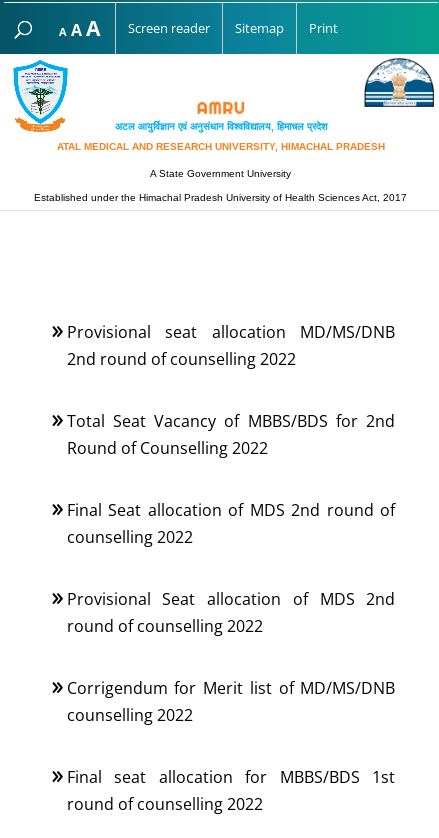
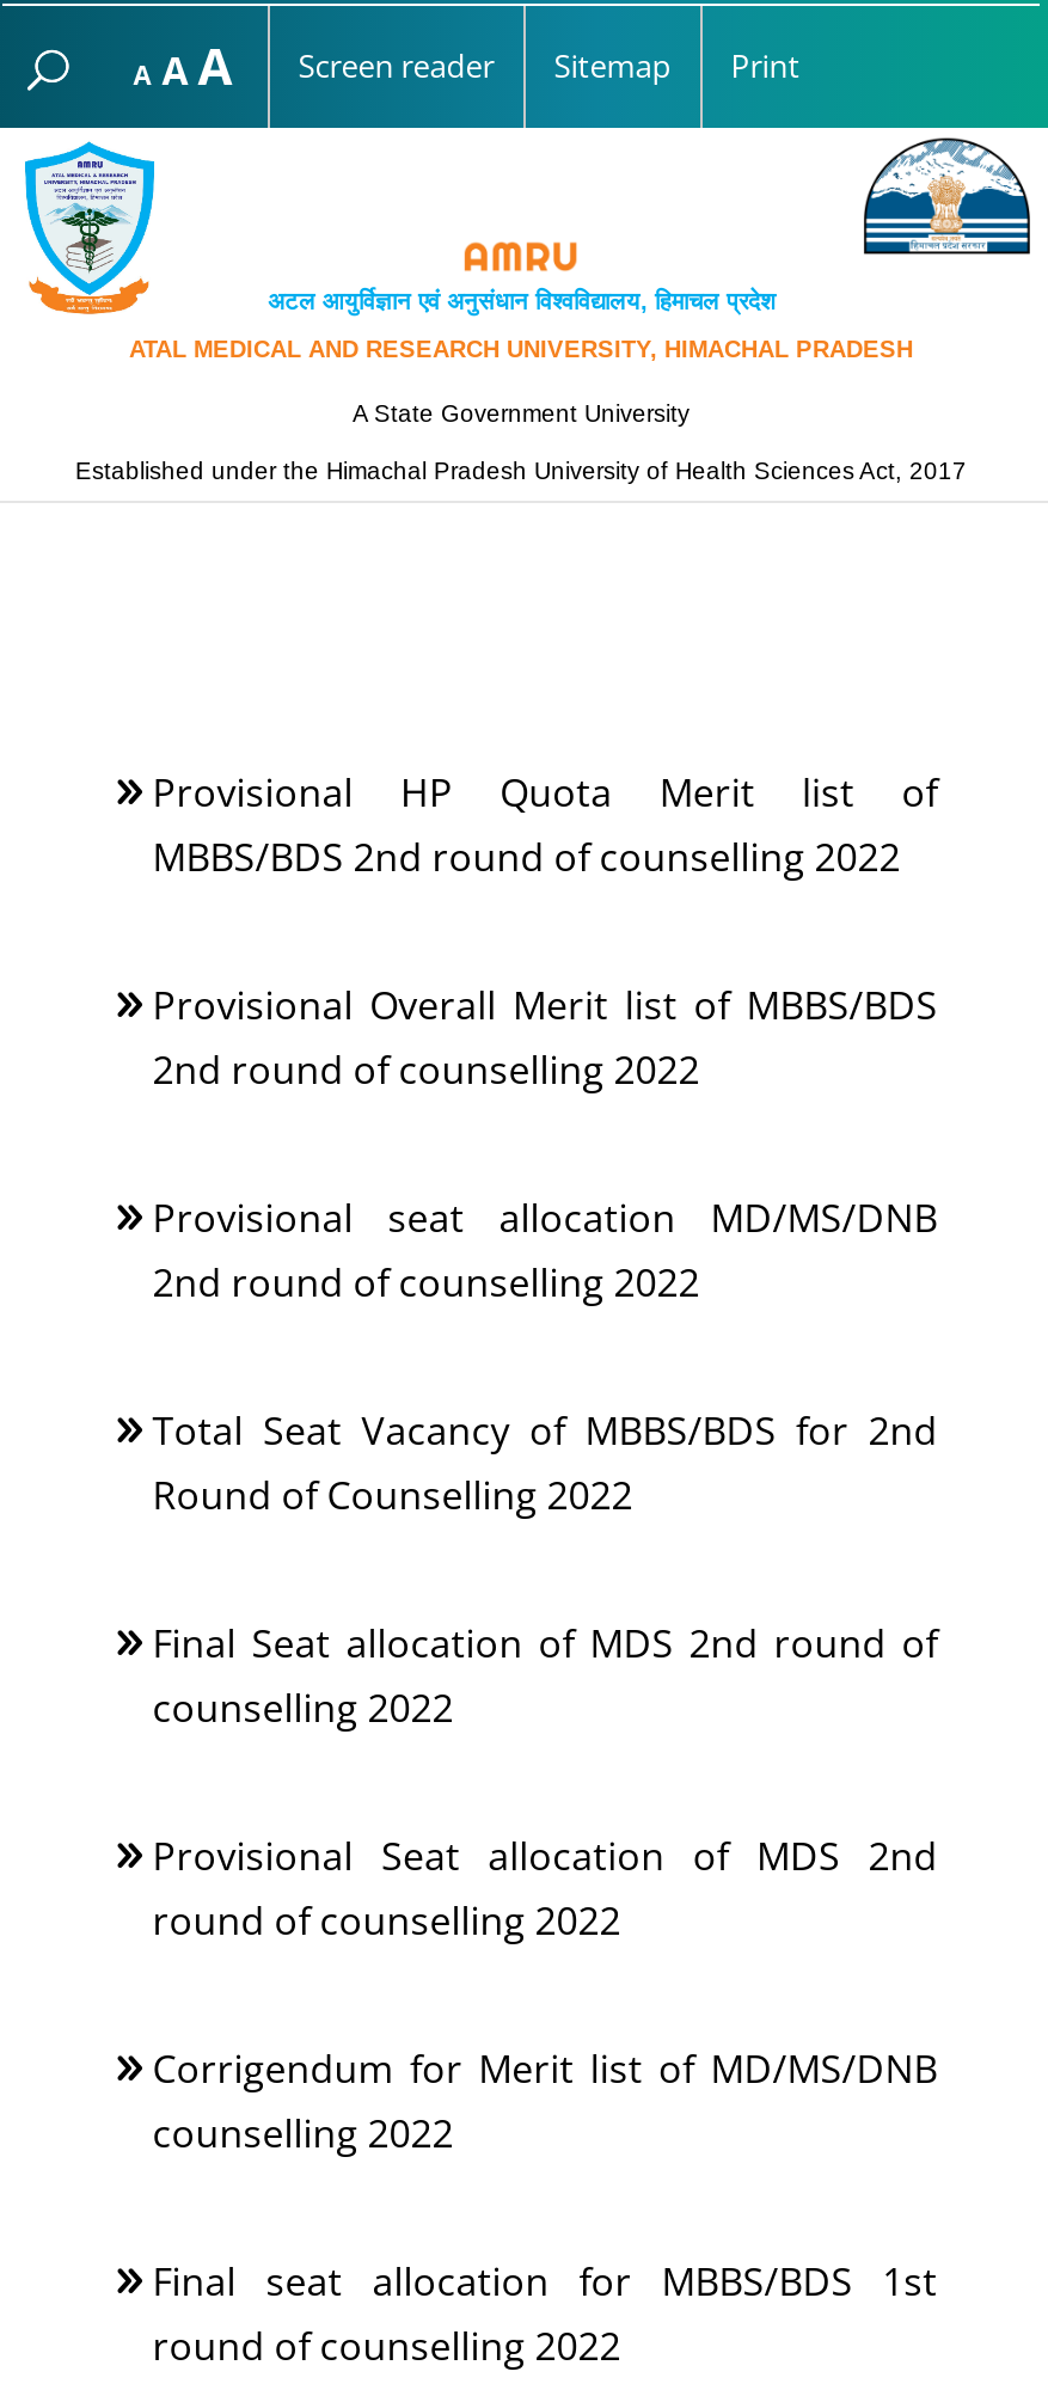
none -> [152,766,937,1096] Provisional HP Quota Merit list of | MBBS/BDS 2nd round of counselling 2022 | Provisional Overall Merit list of MBBS/BDS | 2nd round of counselling 2022

